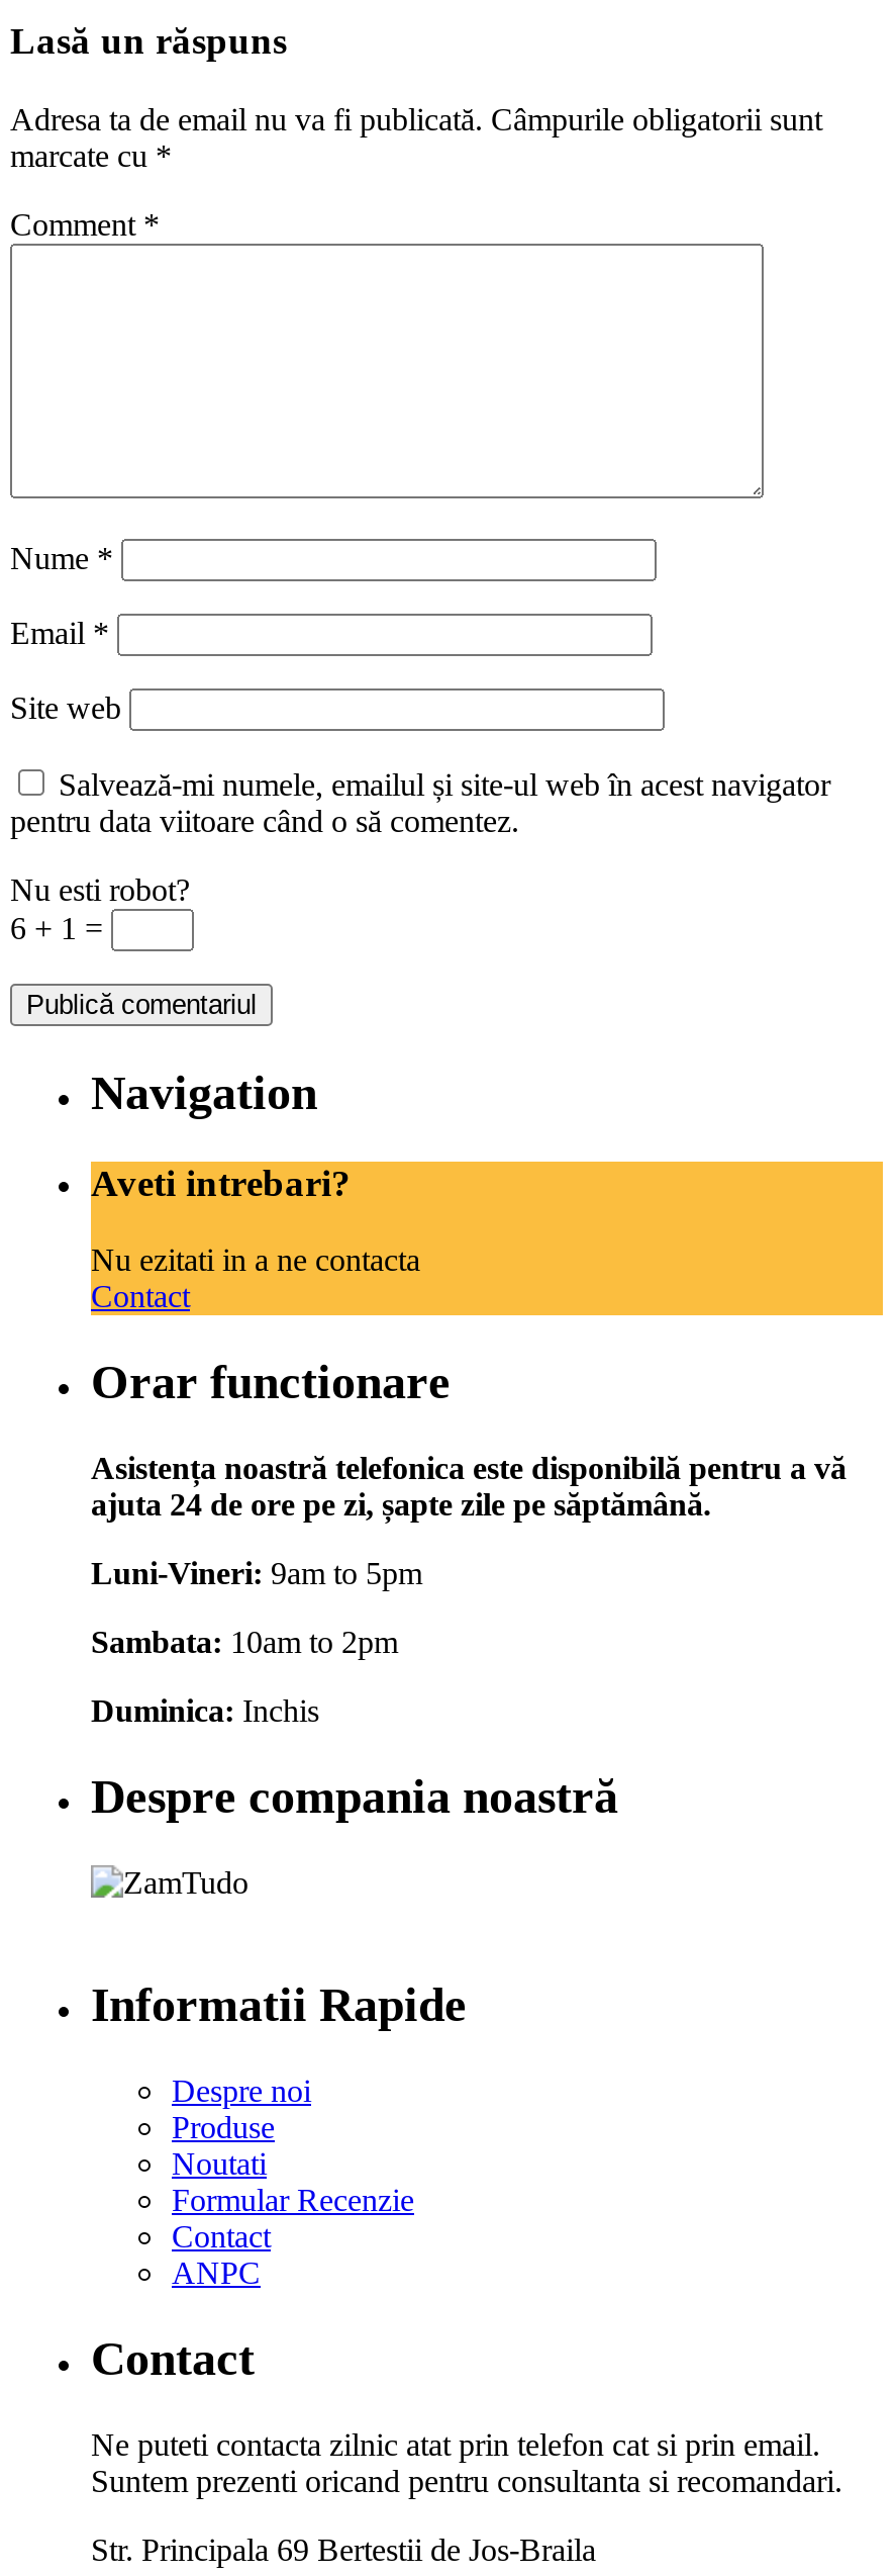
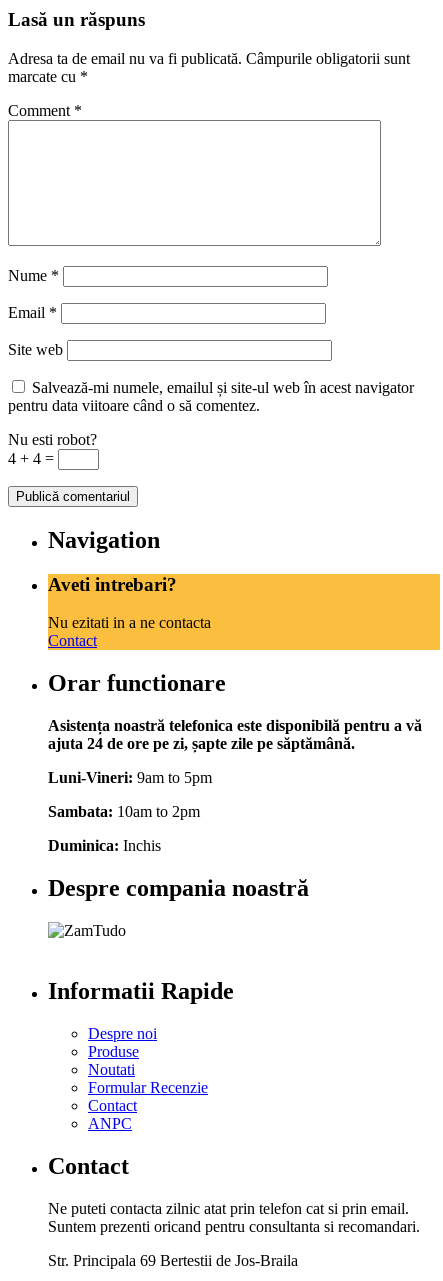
[10,911,111,945] 6 + 1 = -> [8,450,58,467] 4 + 4 =

